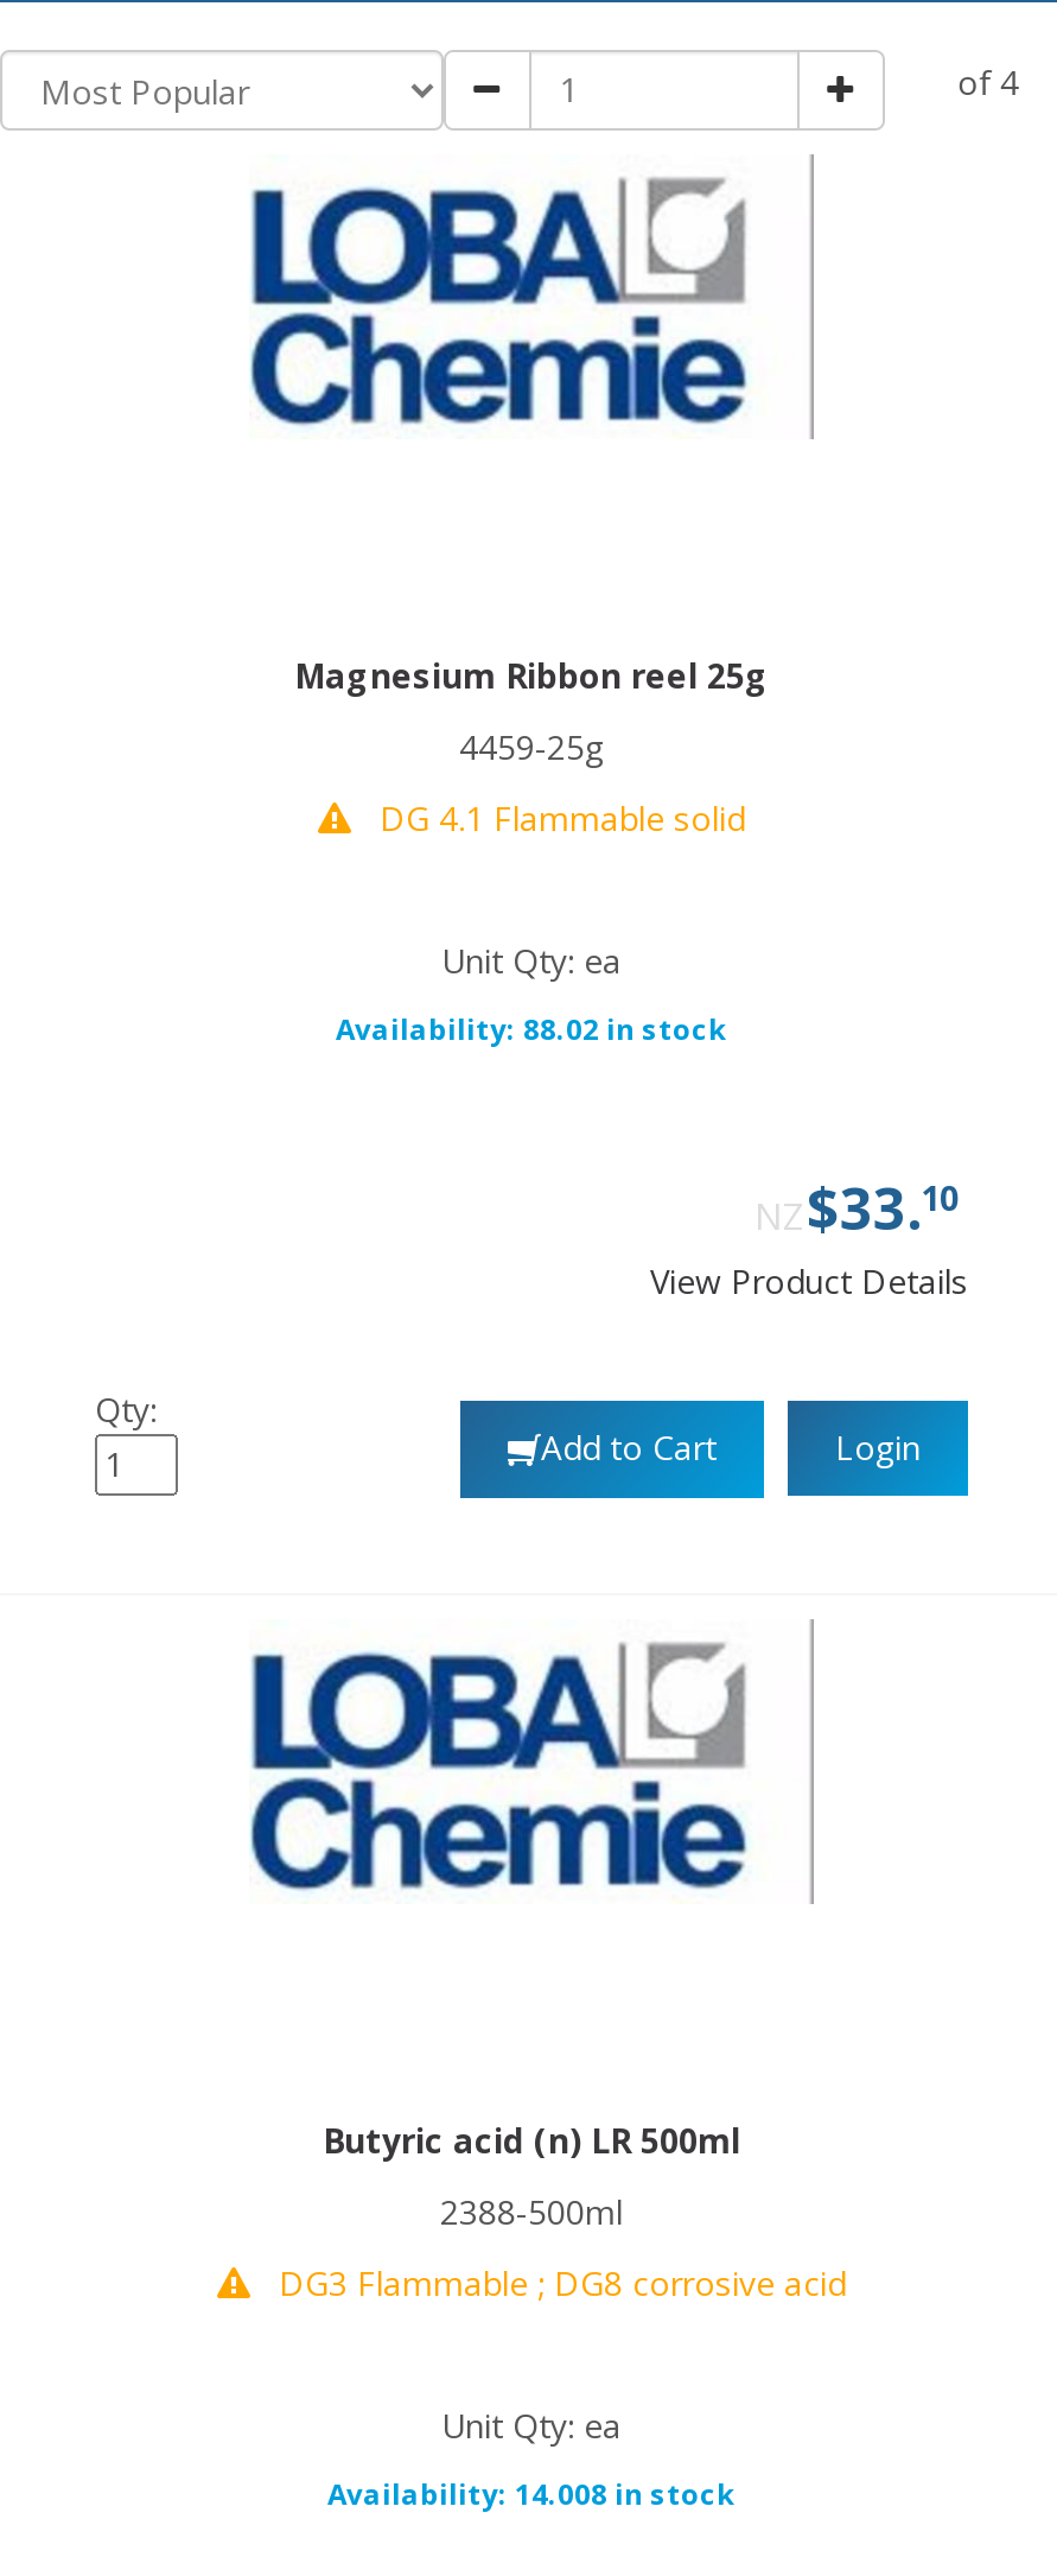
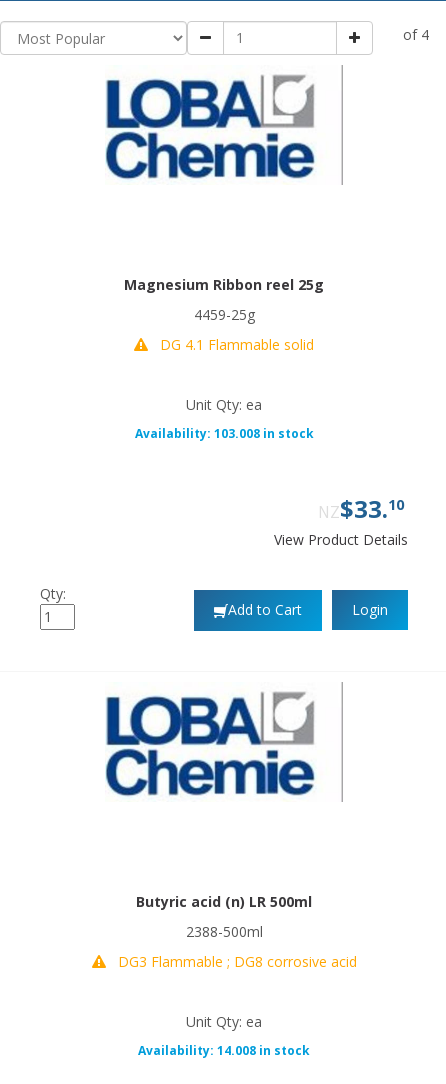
[336,1008,727,1048] Availability: 88.02 in stock -> [134,425,313,442] Availability: 103.008 in stock

